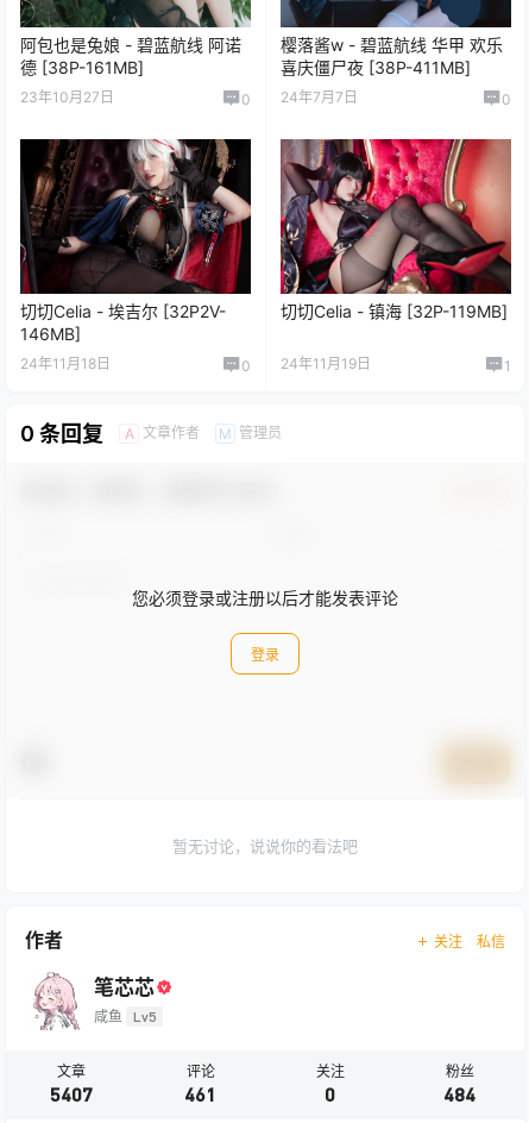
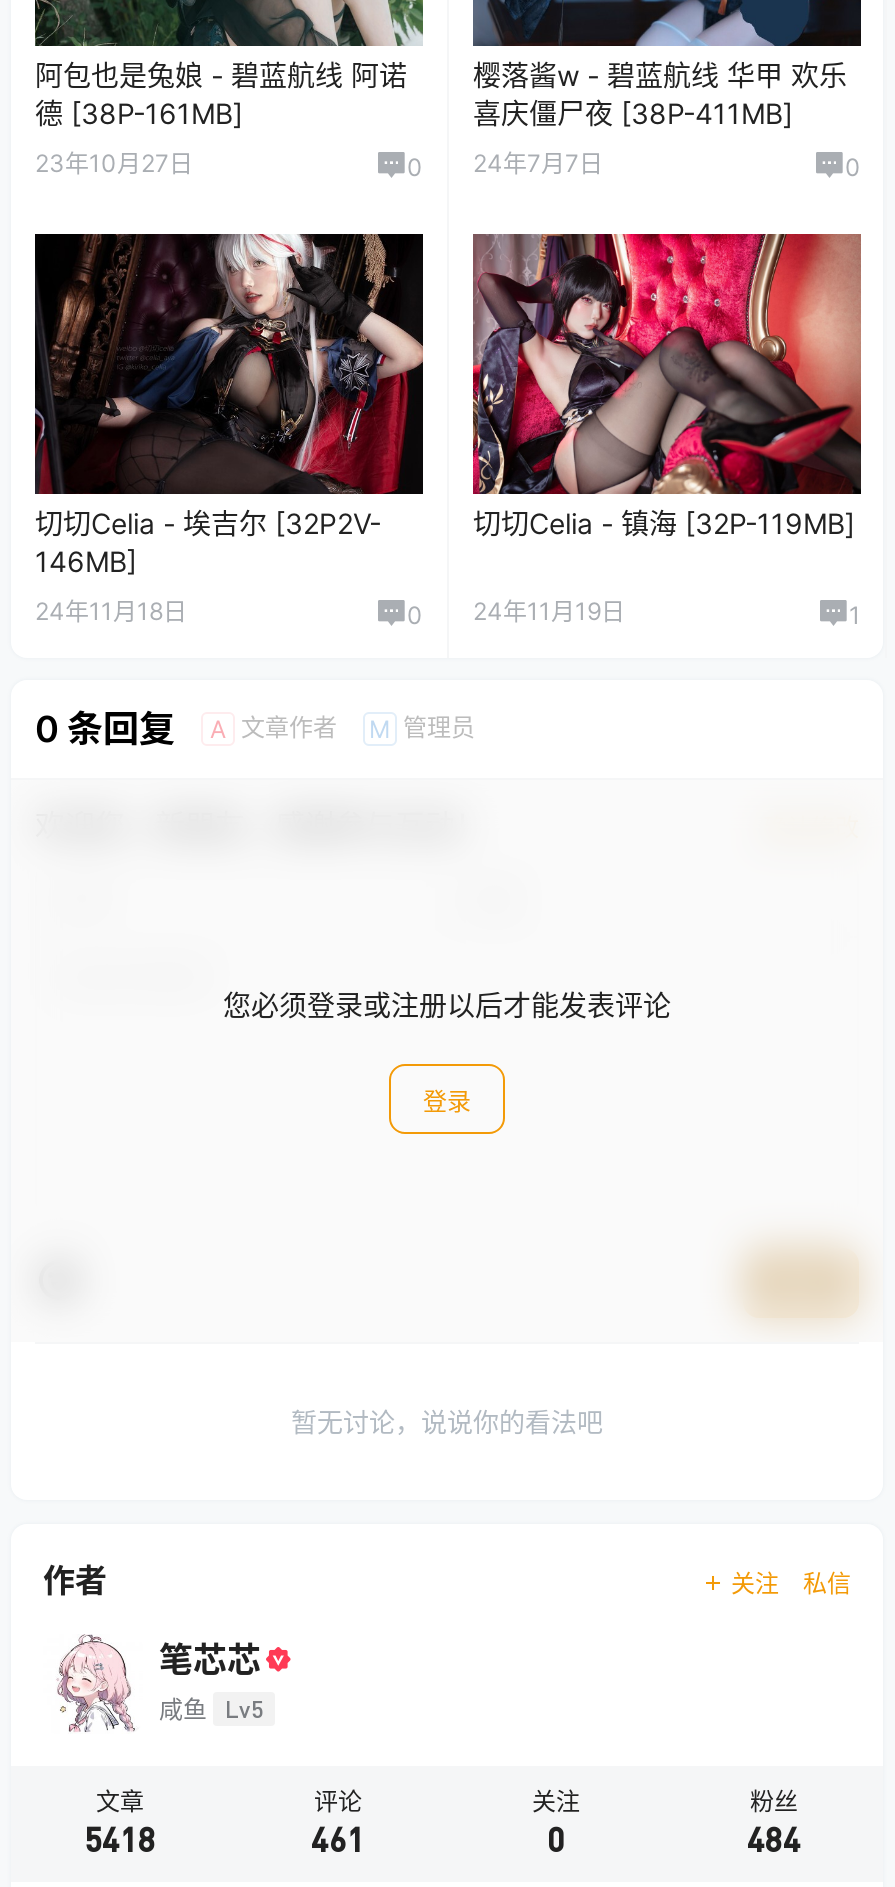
[49,1082,92,1105] 5407 -> [84,1820,156,1858] 5418

